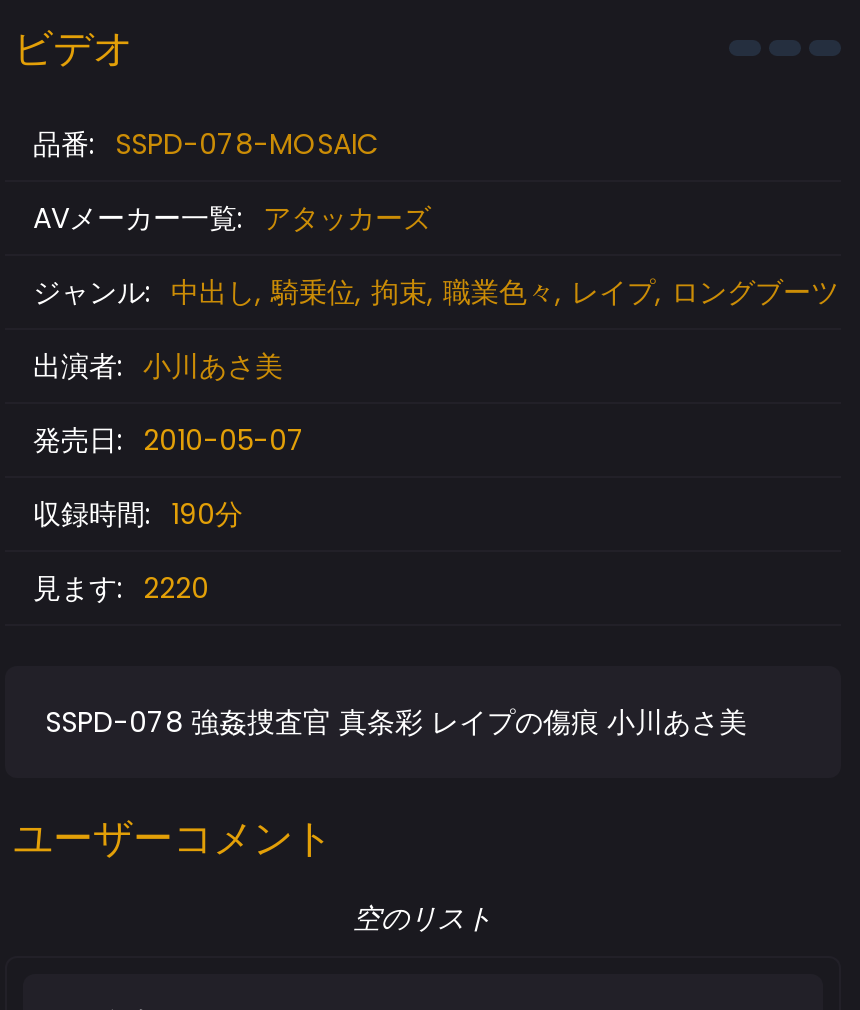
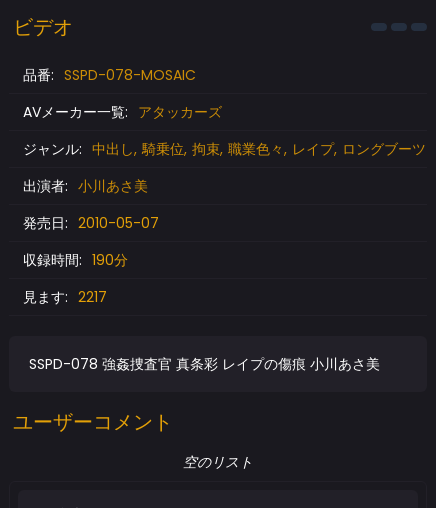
[33,568,209,608] 見ます: 2220 -> [23,287,107,307] 見ます: 2217

